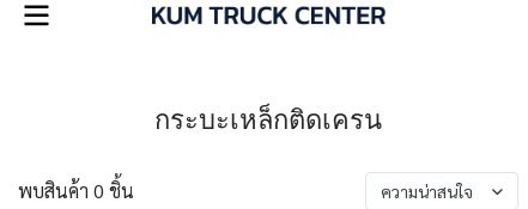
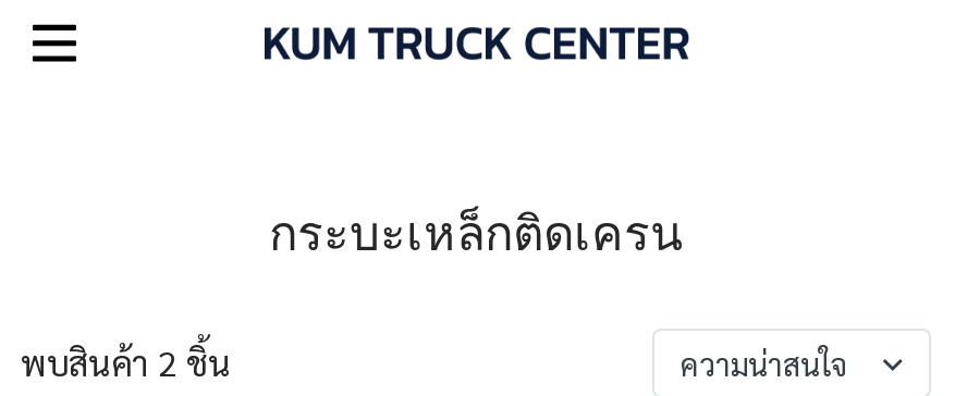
[18,178,134,203] พบสินค้า 0 ชิ้น -> [21,339,232,385] พบสินค้า 2 ชิ้น

